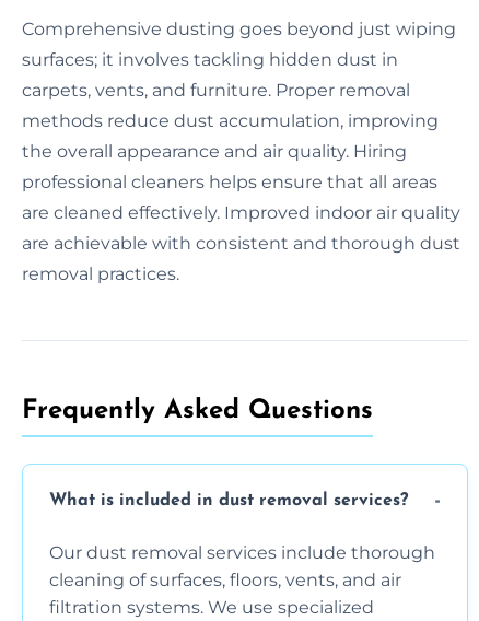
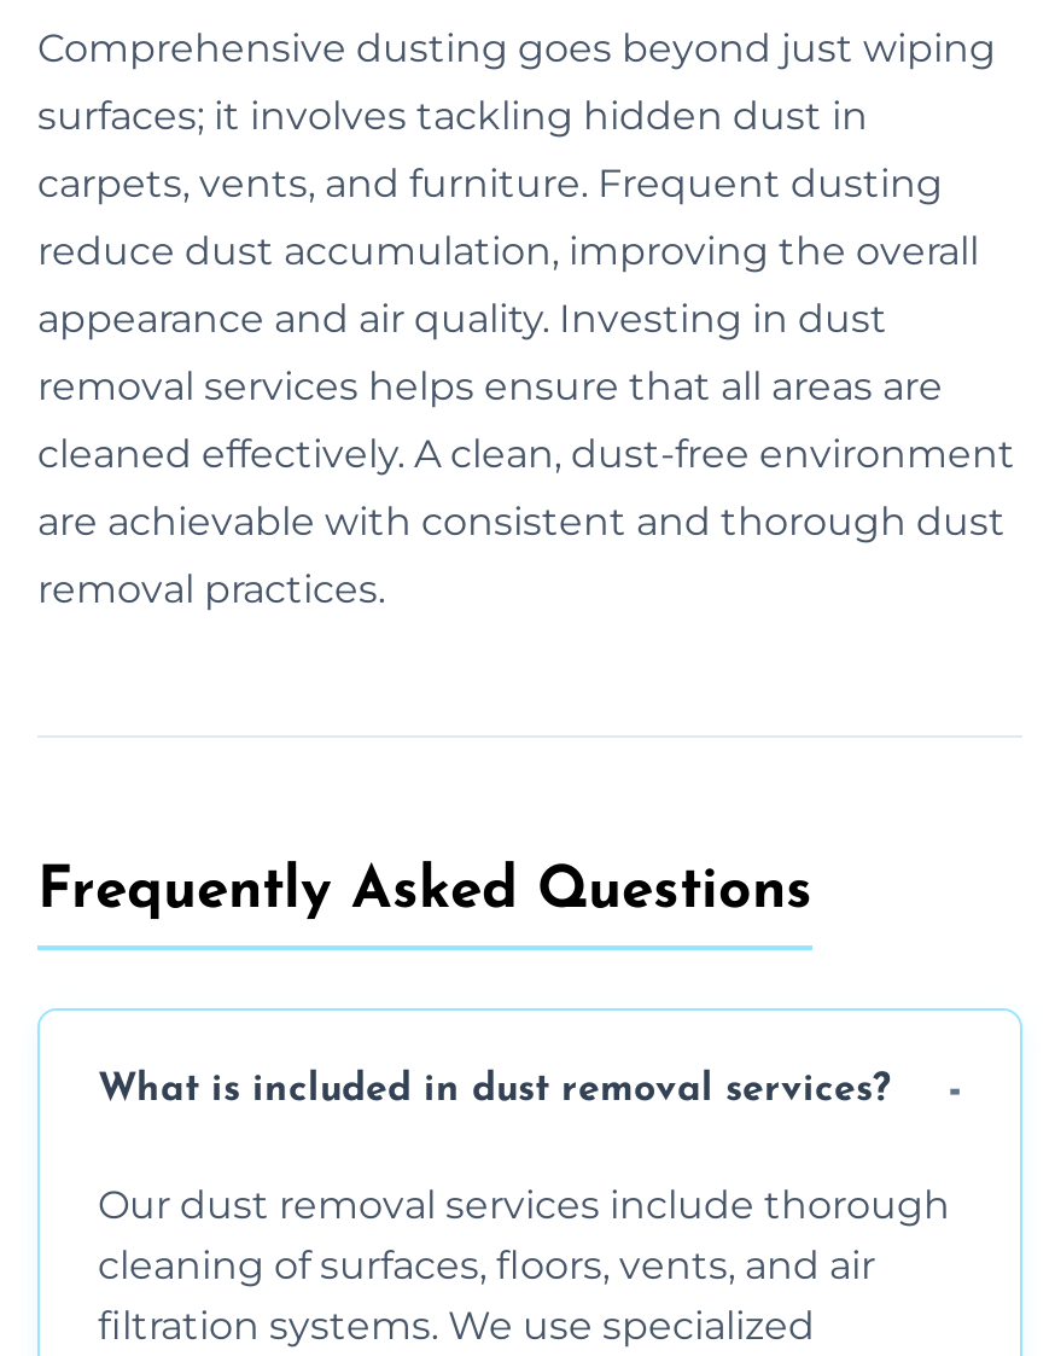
[22,79,410,100] carpets, vents, and furniture. Proper removal -> [37,160,943,206] carpets, vents, and furniture. Frequent dusting
[22,110,439,131] methods reduce dust accumulation, improving -> [37,227,979,273] reduce dust accumulation, improving the overall
[22,141,407,161] the overall appearance and air quality. Hiring -> [37,295,887,341] appearance and air quality. Investing in dust
[22,171,437,192] professional cleaners helps ensure that all areas -> [37,363,943,409] removal services helps ensure that all areas are
[22,202,460,223] are cleaned effectively. Improved indoor air quality -> [37,430,1015,476] cleaned effectively. A clean, dust-free environment

